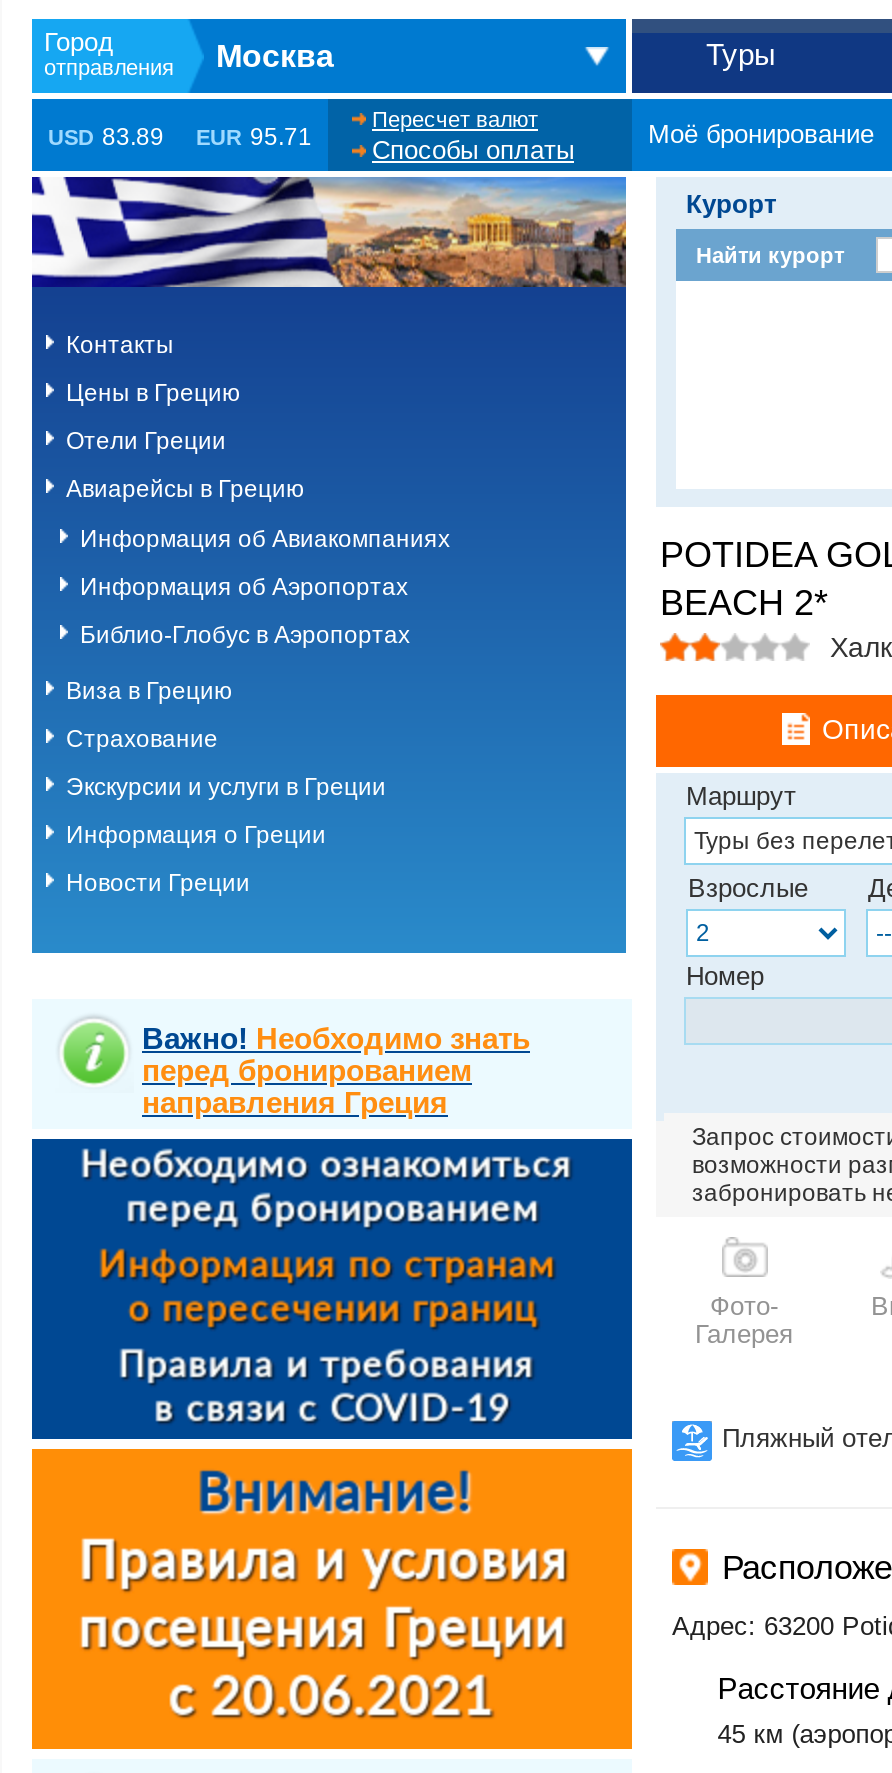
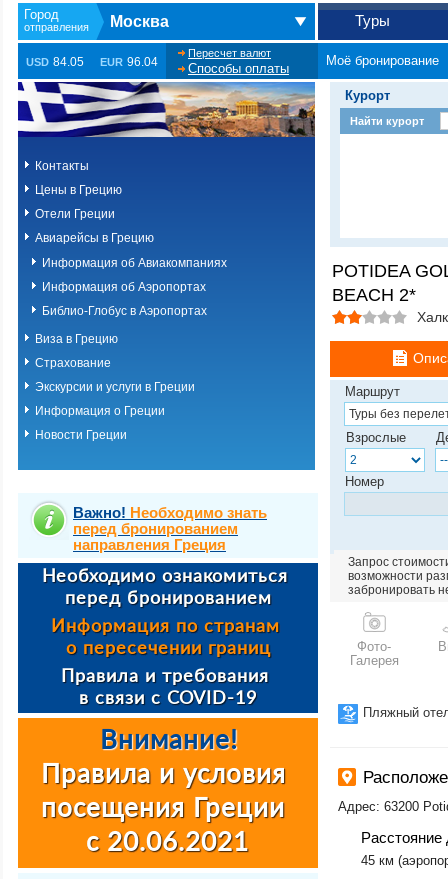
[48,123,164,151] USD 83.89 -> [26,55,84,69] USD 84.05
[196,123,312,151] EUR 95.71 -> [100,55,158,69] EUR 96.04

